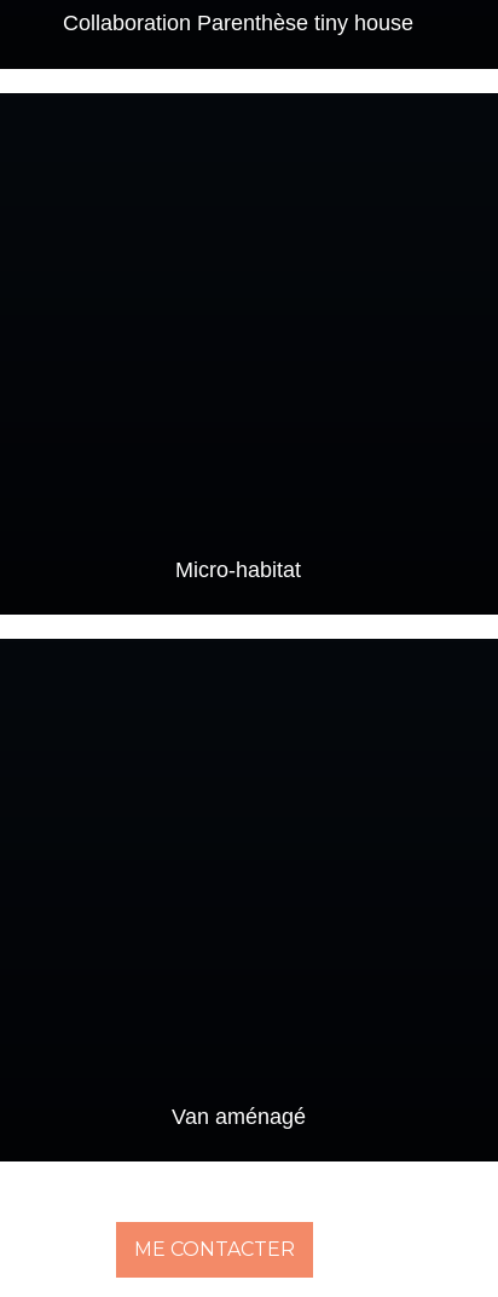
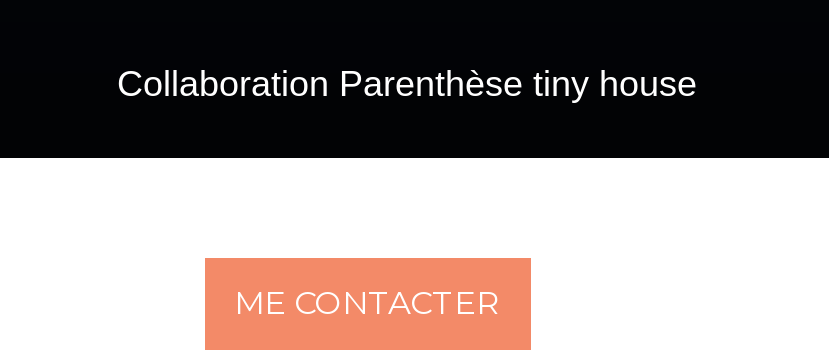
[175,558,301,582] Micro-habitat -> none
[171,1104,305,1128] Van aménagé -> none

